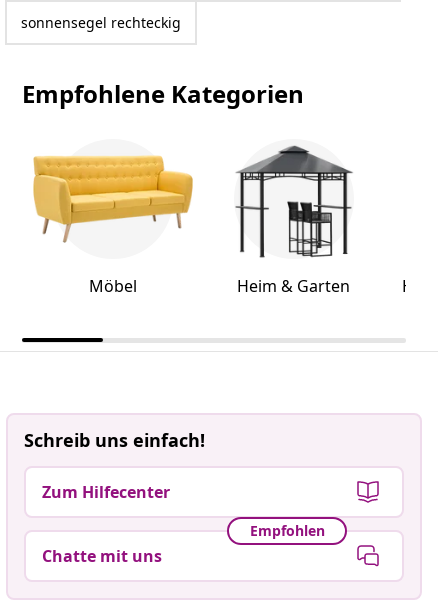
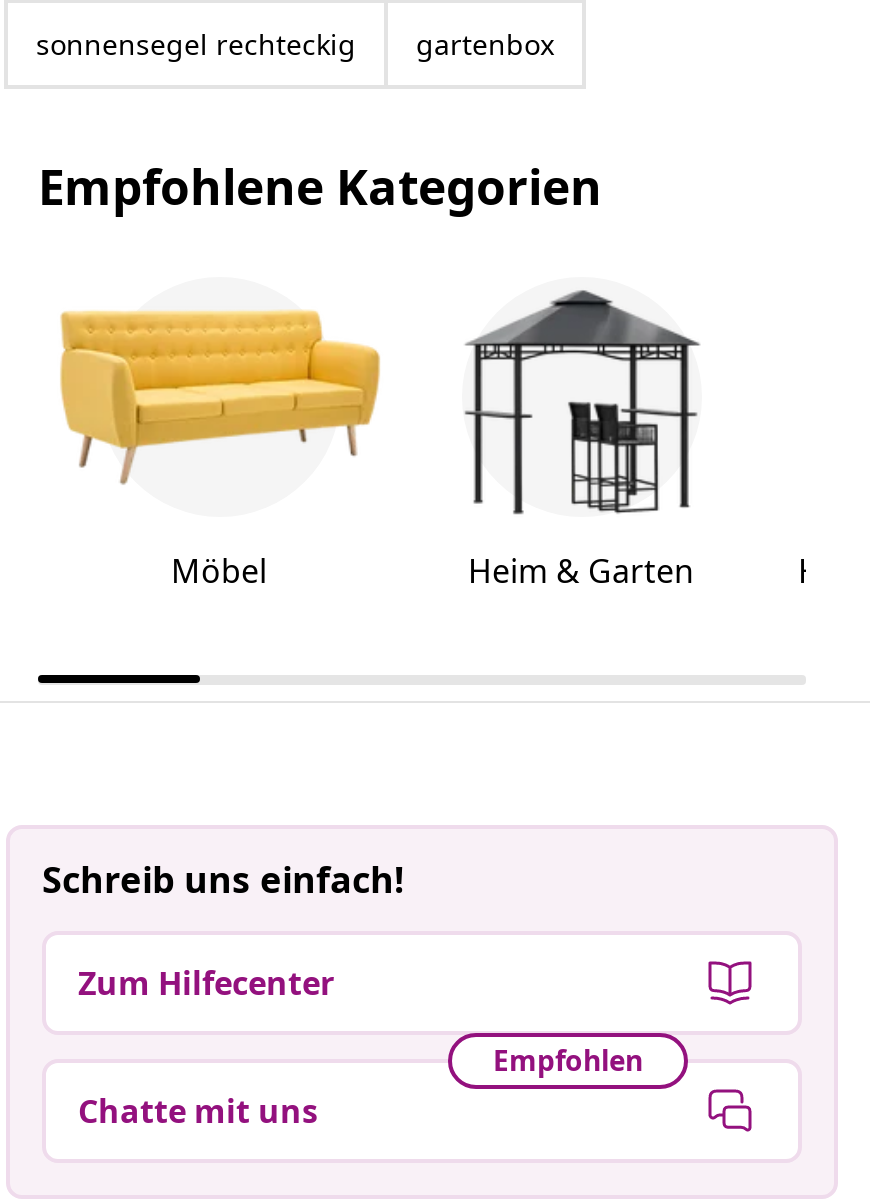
none -> [416,24,554,62] gartenbox

